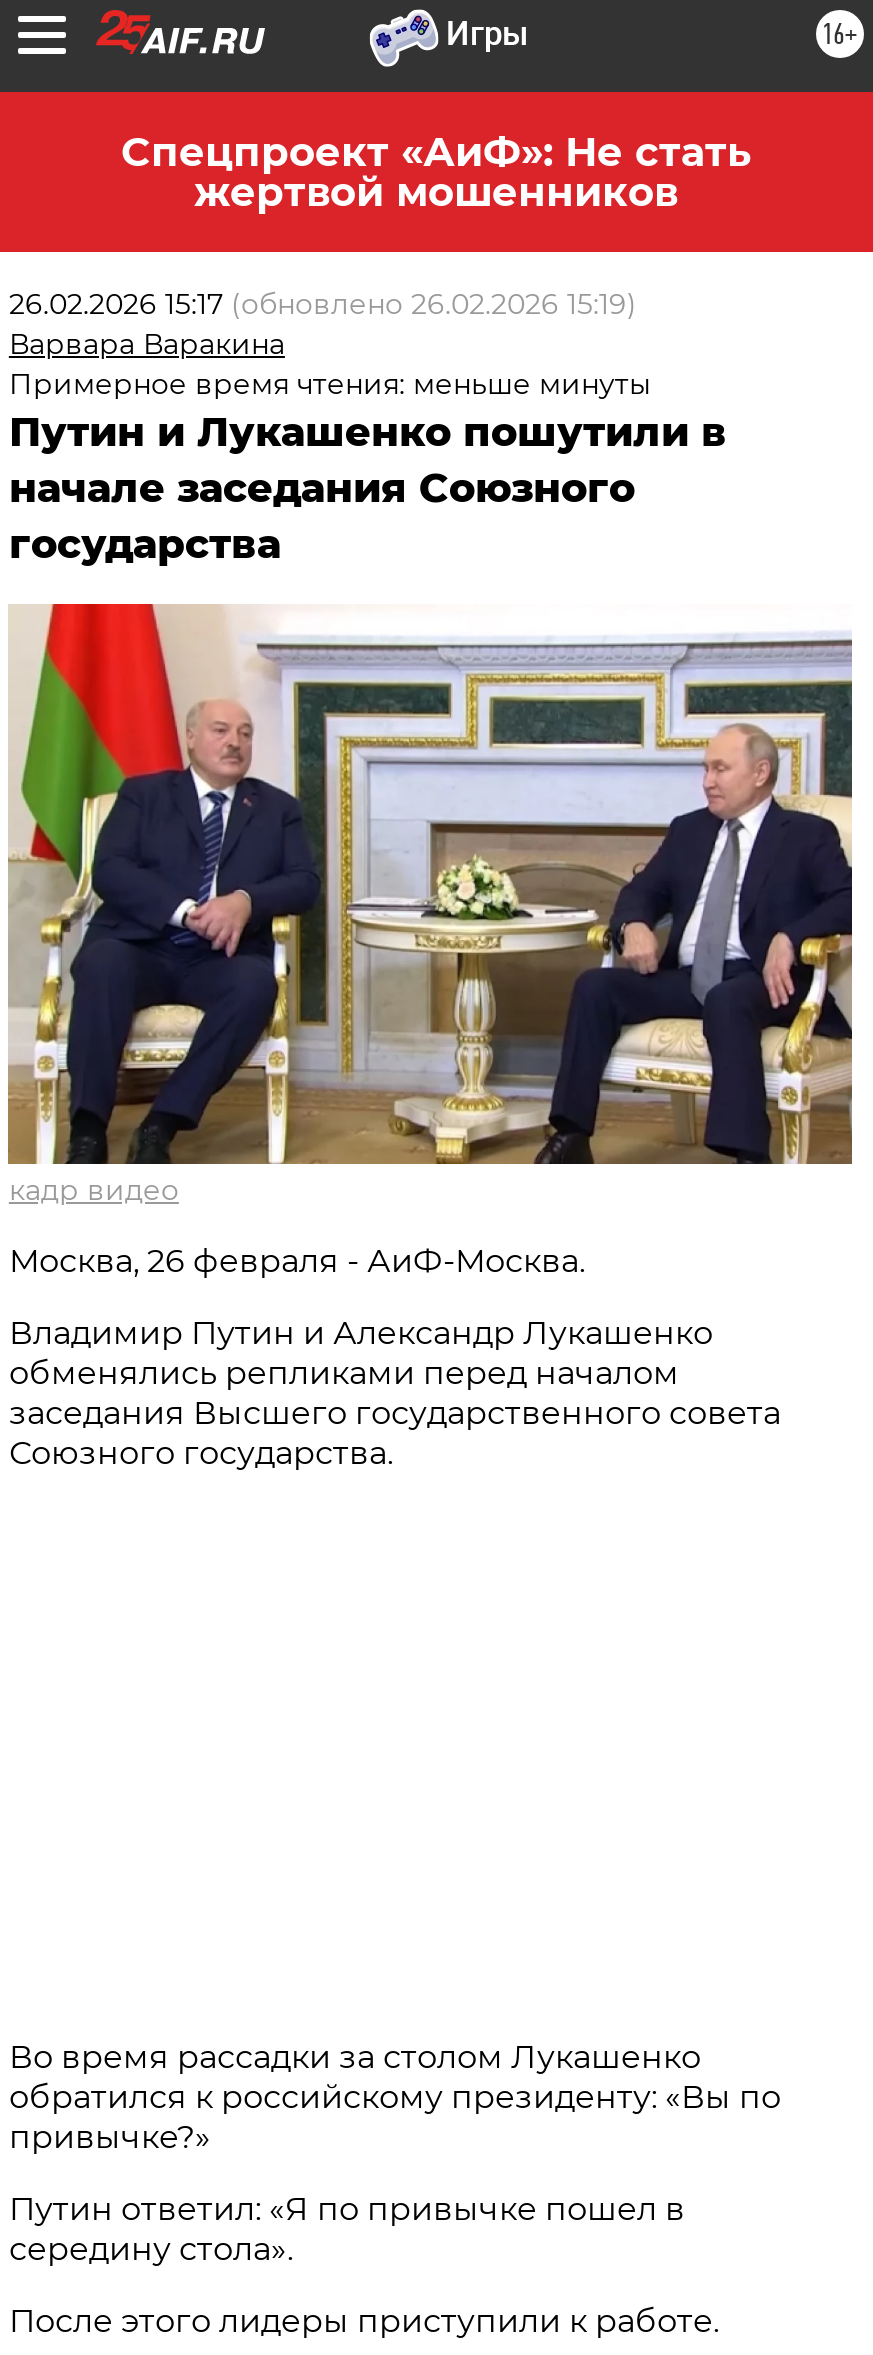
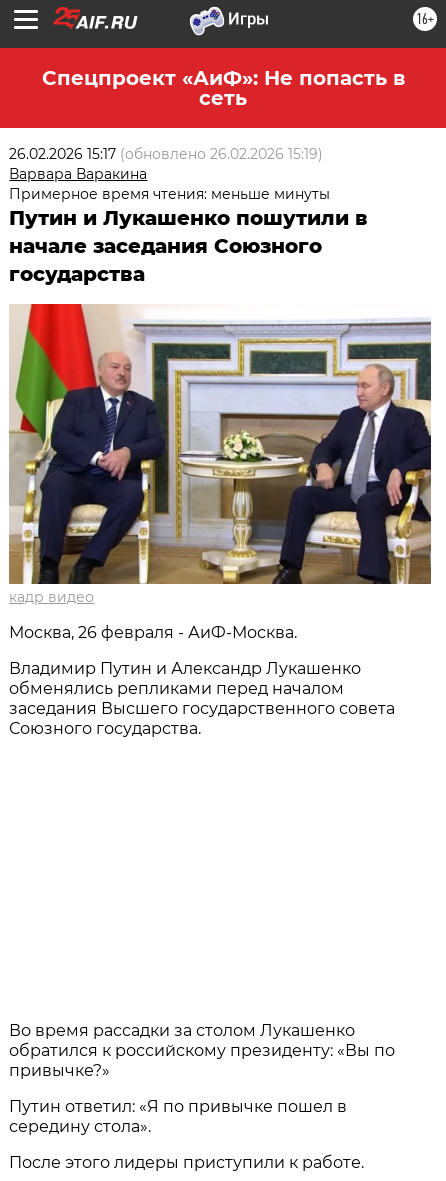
[121,128,751,216] Спецпроект «АиФ»: Не стать | жертвой мошенников -> [41,66,404,110] Спецпроект «АиФ»: Не попасть в | сеть

